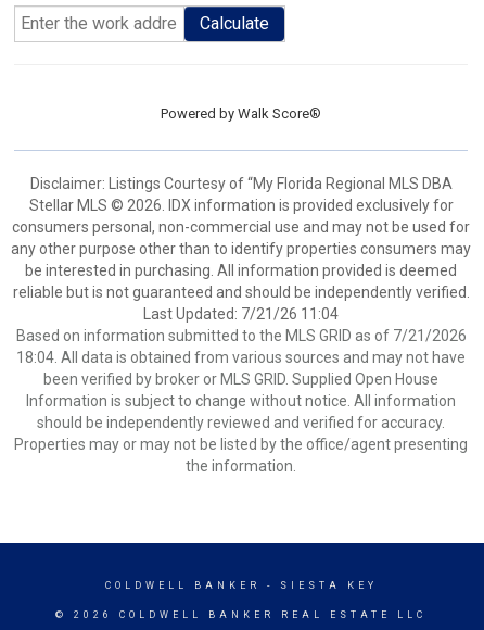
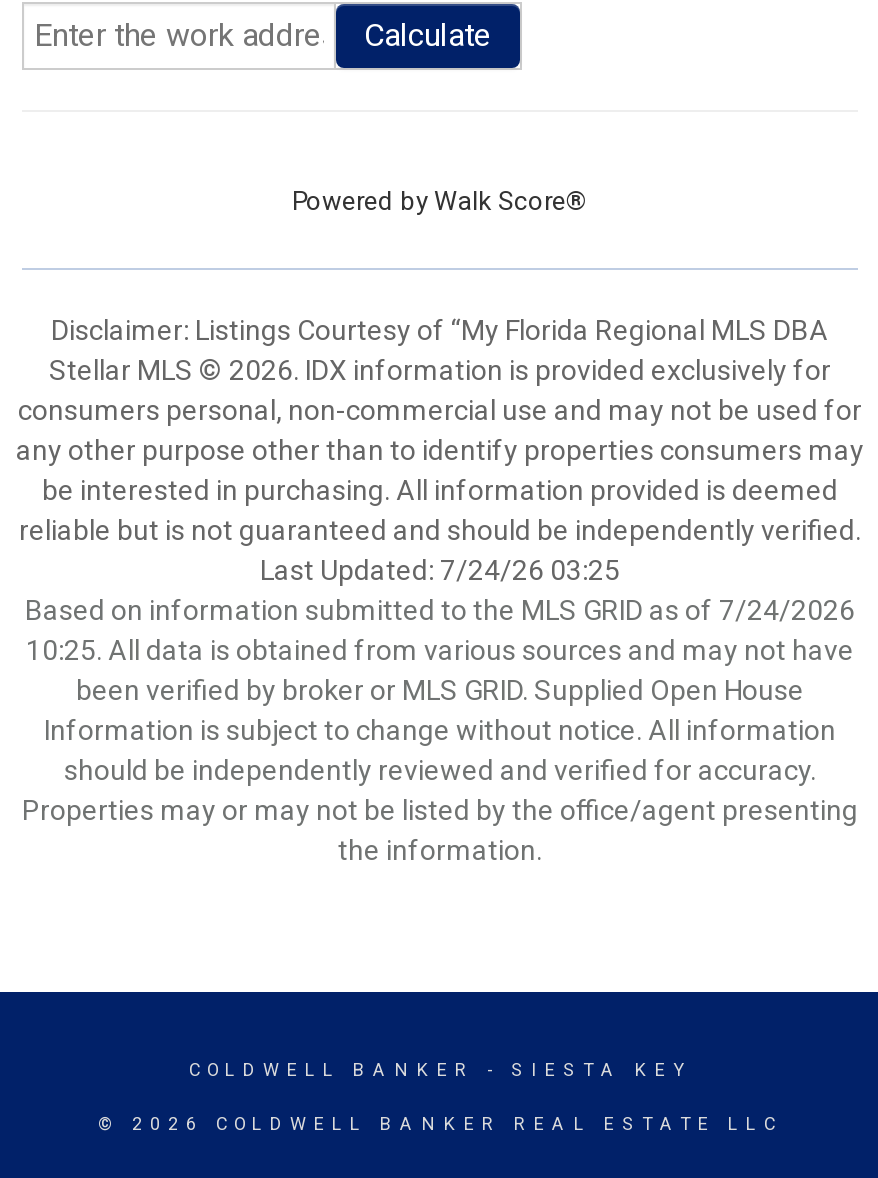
[143,305,339,323] Last Updated: 7/21/26 11:04 -> [260,554,620,586] Last Updated: 7/24/26 03:25
[16,327,466,344] Based on information submitted to the MLS GRID as of 7/21/2026 -> [25,594,855,626] Based on information submitted to the MLS GRID as of 7/24/2026
[16,349,466,366] 18:04. All data is obtained from various sources and may not have -> [26,634,854,666] 10:25. All data is obtained from various sources and may not have

